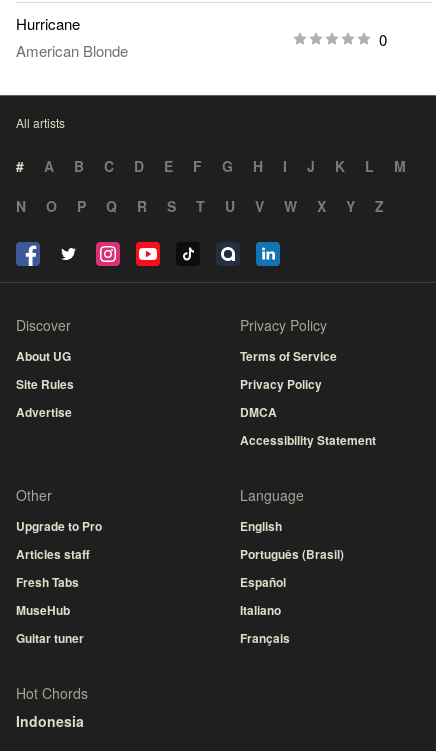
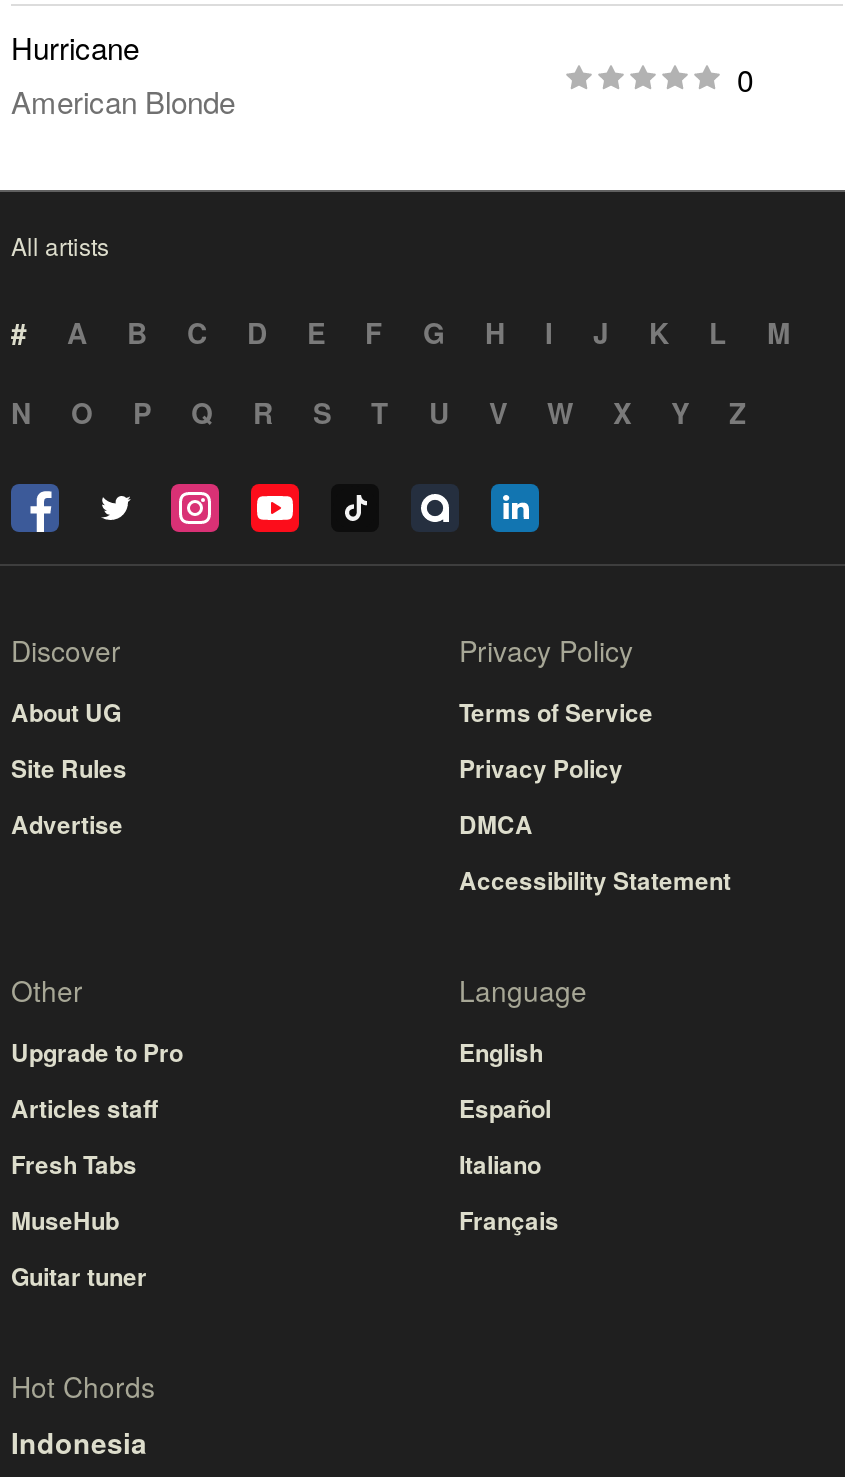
[240,545,344,563] Português (Brasil) -> none
moved [240,573,290,647] -> [459,1090,559,1238]: Español | Italiano | Français

